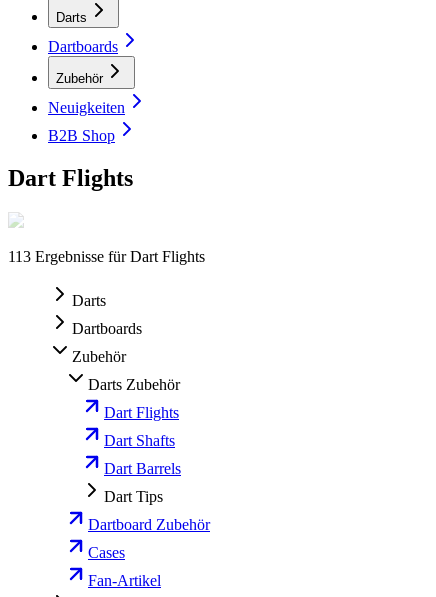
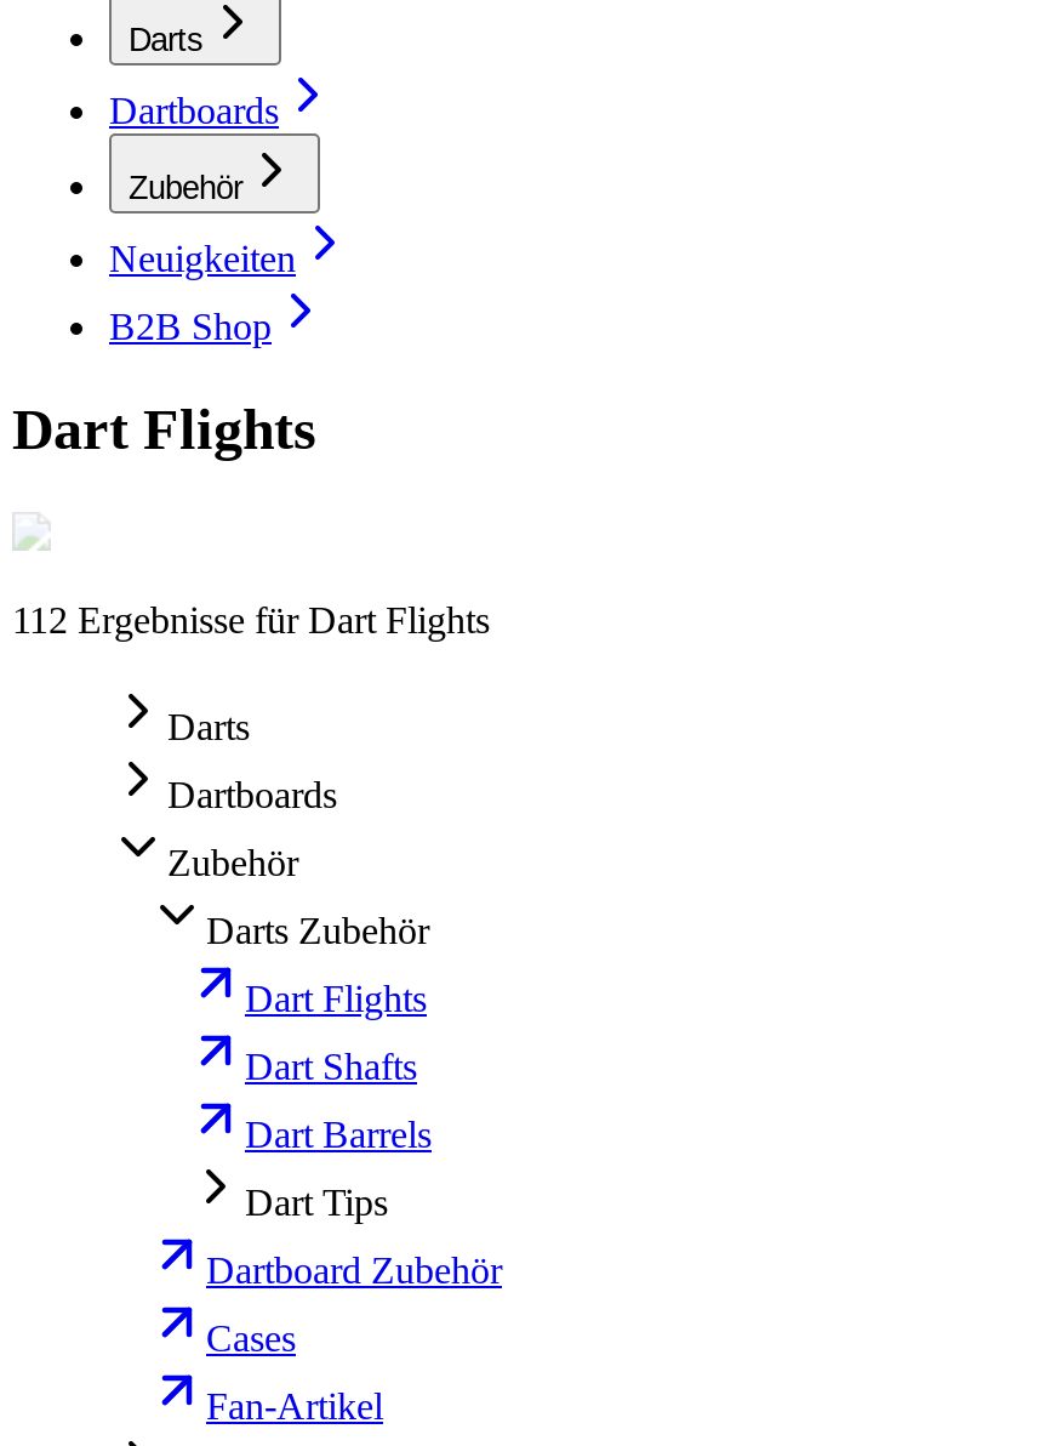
[8,248,205,265] 113 Ergebnisse für Dart Flights -> [12,599,490,640] 112 Ergebnisse für Dart Flights

